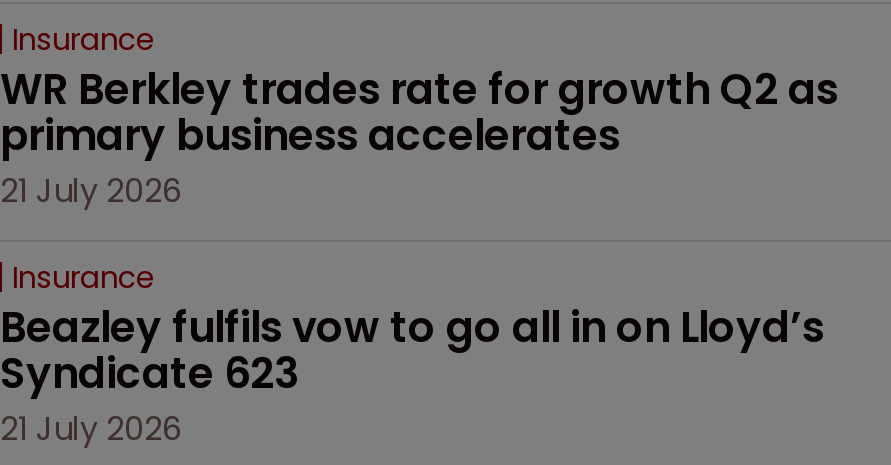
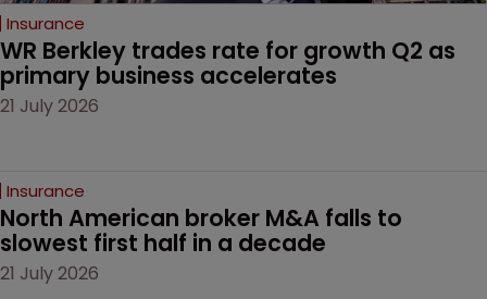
[0,299,834,403] Beazley fulfils vow to go all in on Lloyd’s | Syndicate 623 -> [0,203,408,259] North American broker M&A falls to | slowest first half in a decade

